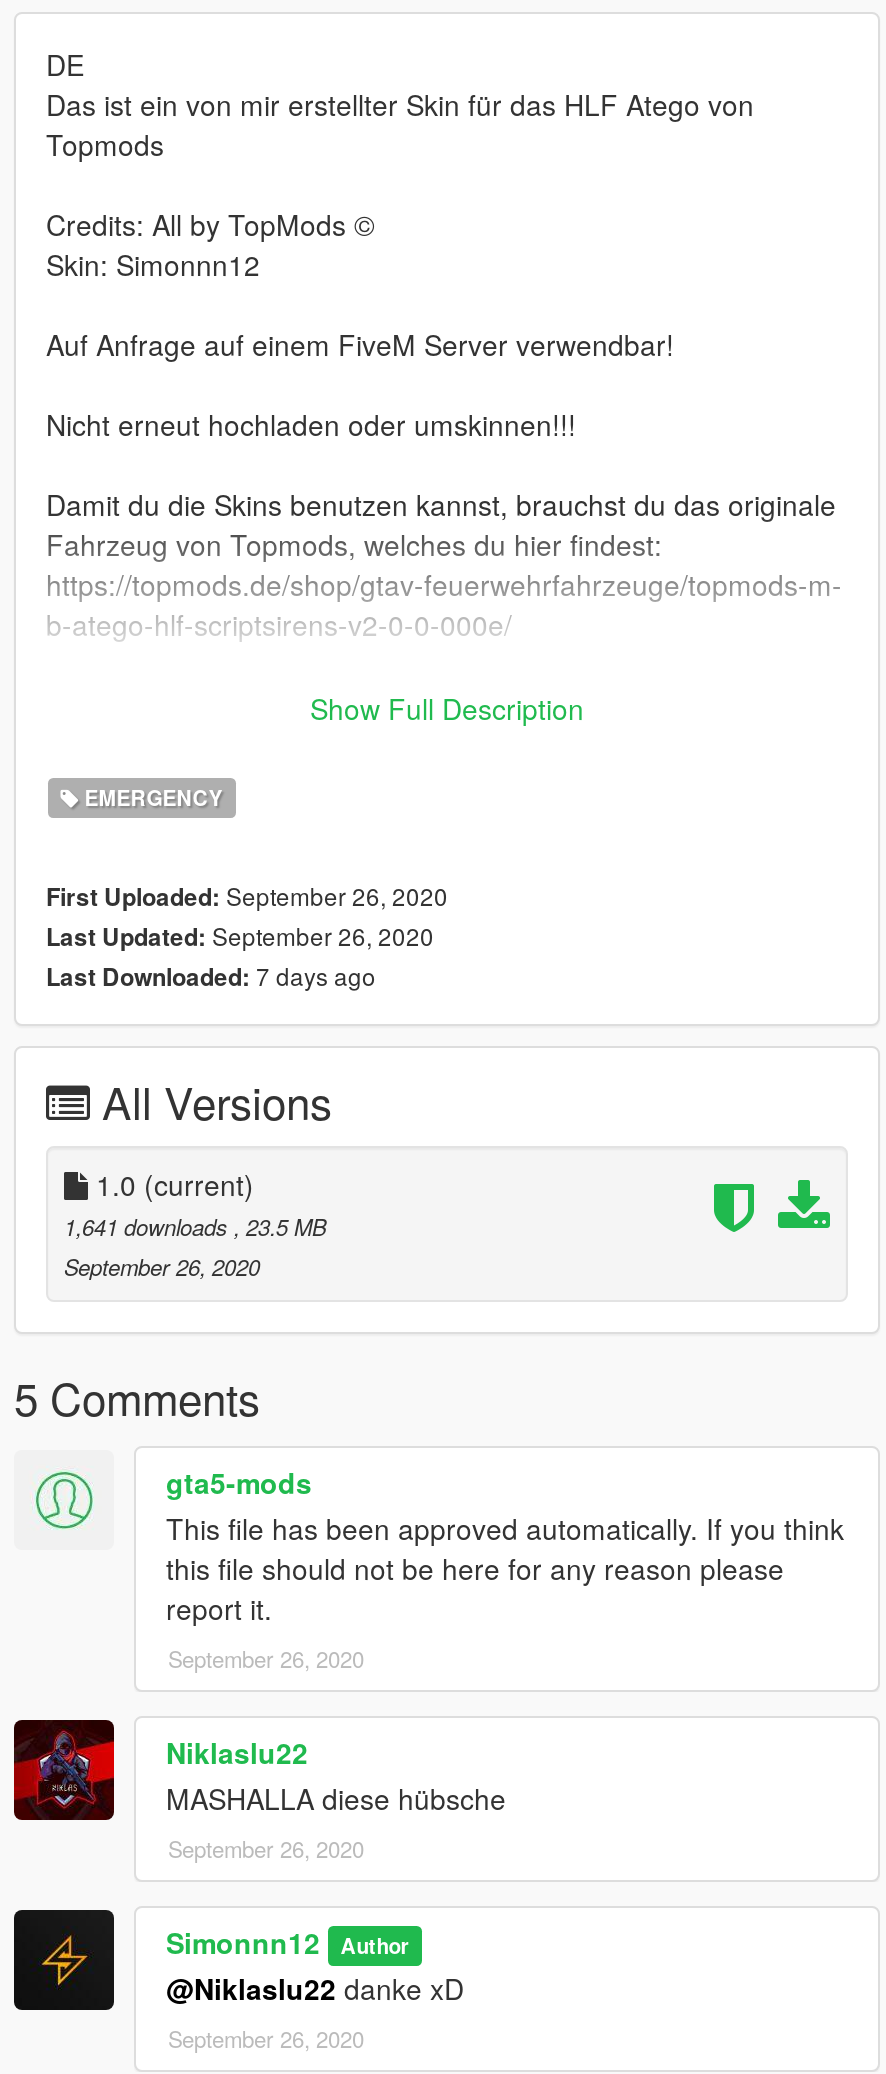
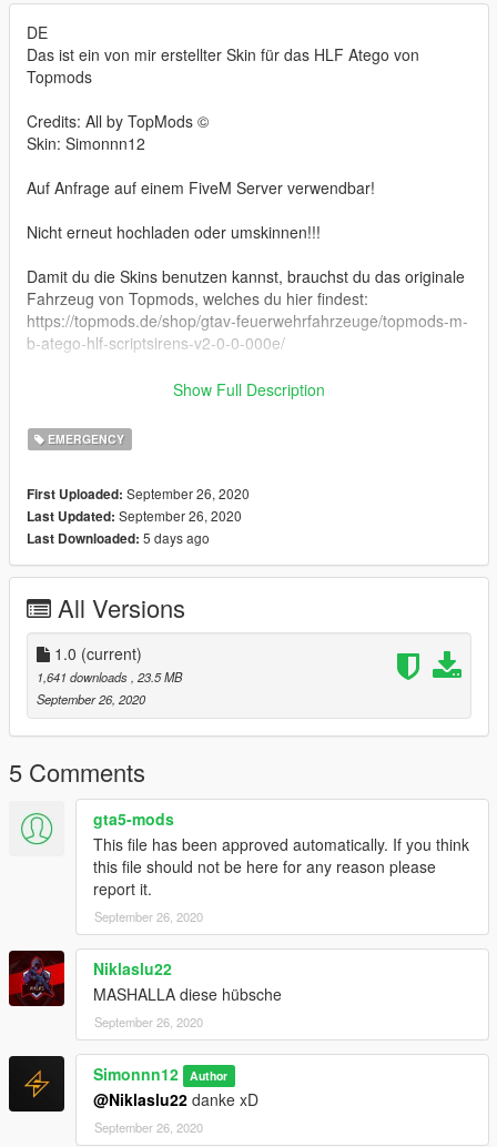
[46,958,376,994] Last Downloaded: 7 days ago -> [27,528,210,548] Last Downloaded: 5 days ago

